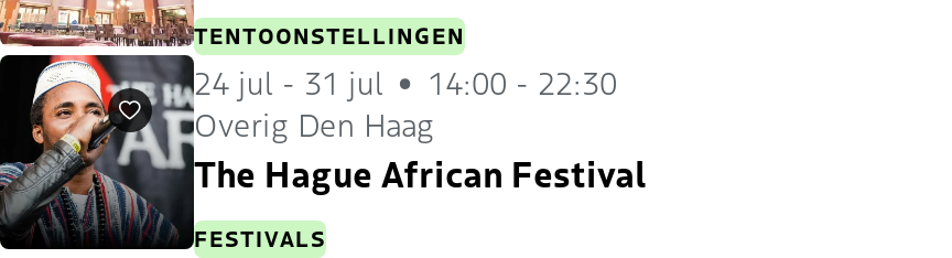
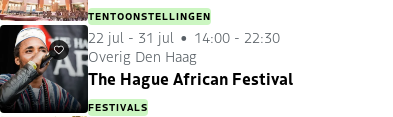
[194,58,617,103] 24 jul - 31 jul 14:00 - 22:30 -> [88,26,280,46] 22 jul - 31 jul 14:00 - 22:30

